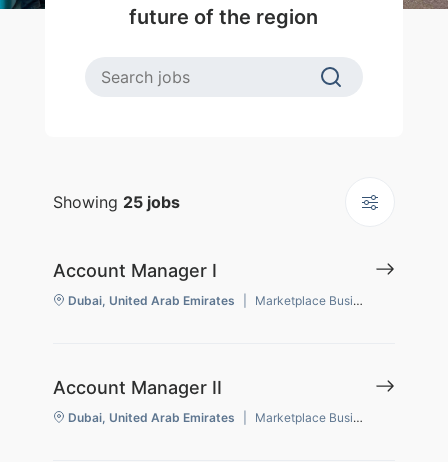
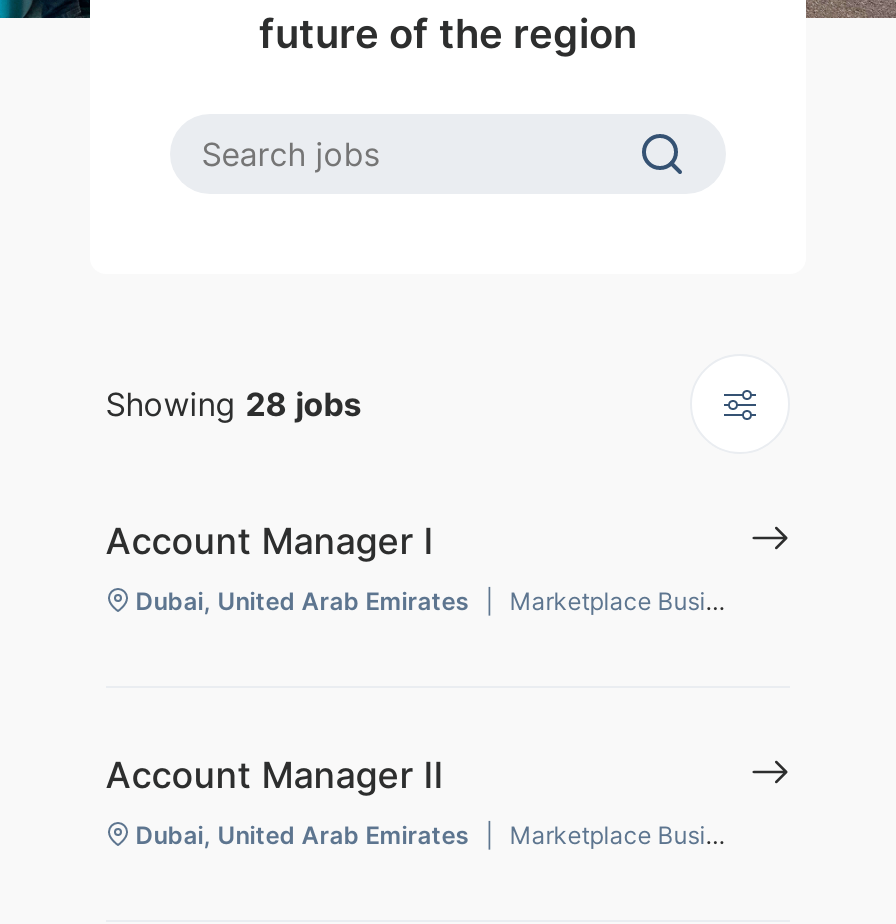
[53,192,180,212] Showing 25 jobs -> [106,385,362,425] Showing 28 jobs

